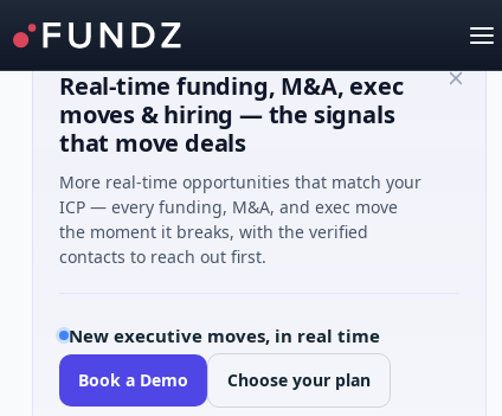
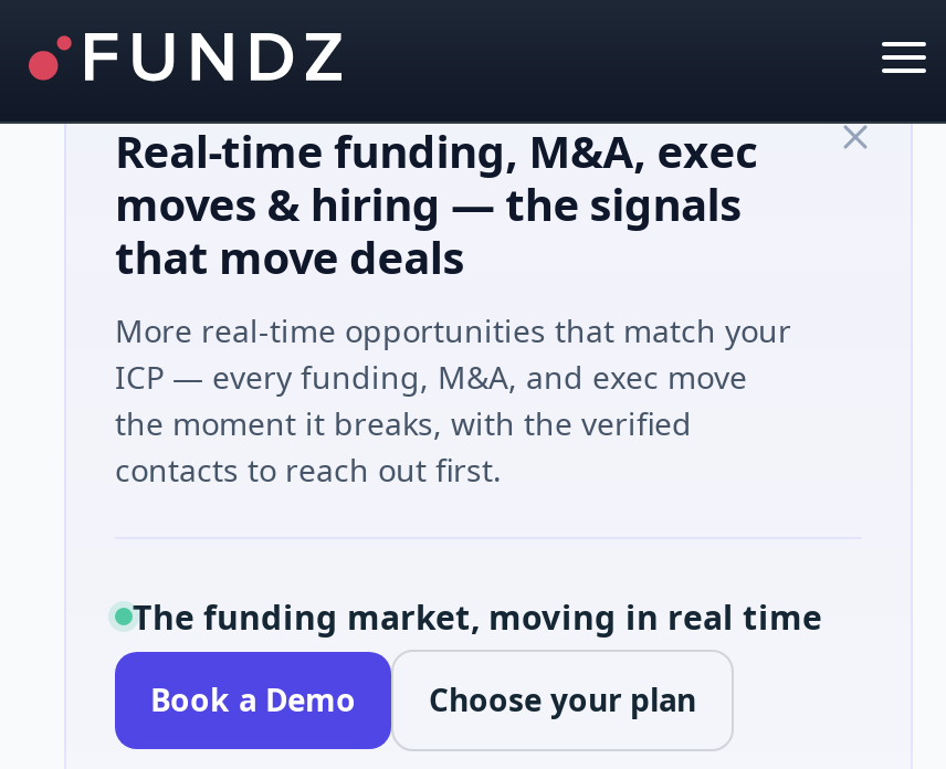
[69,324,380,347] New executive moves, in real time -> [133,594,822,639] The funding market, moving in real time

